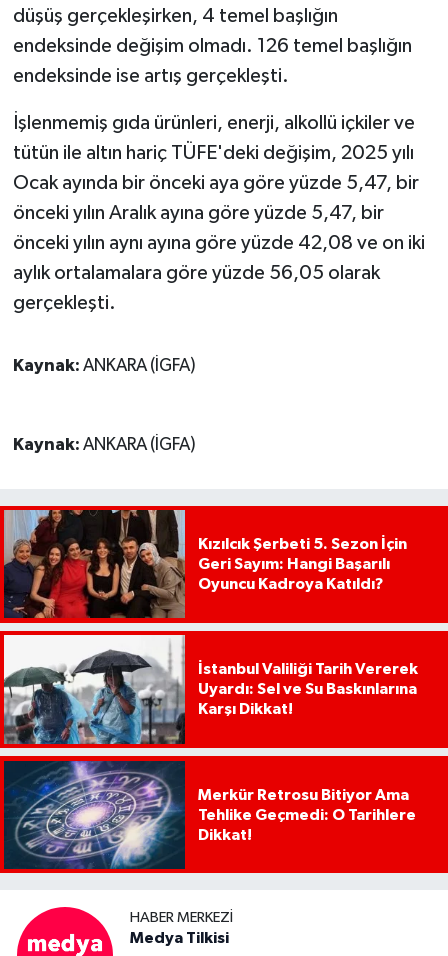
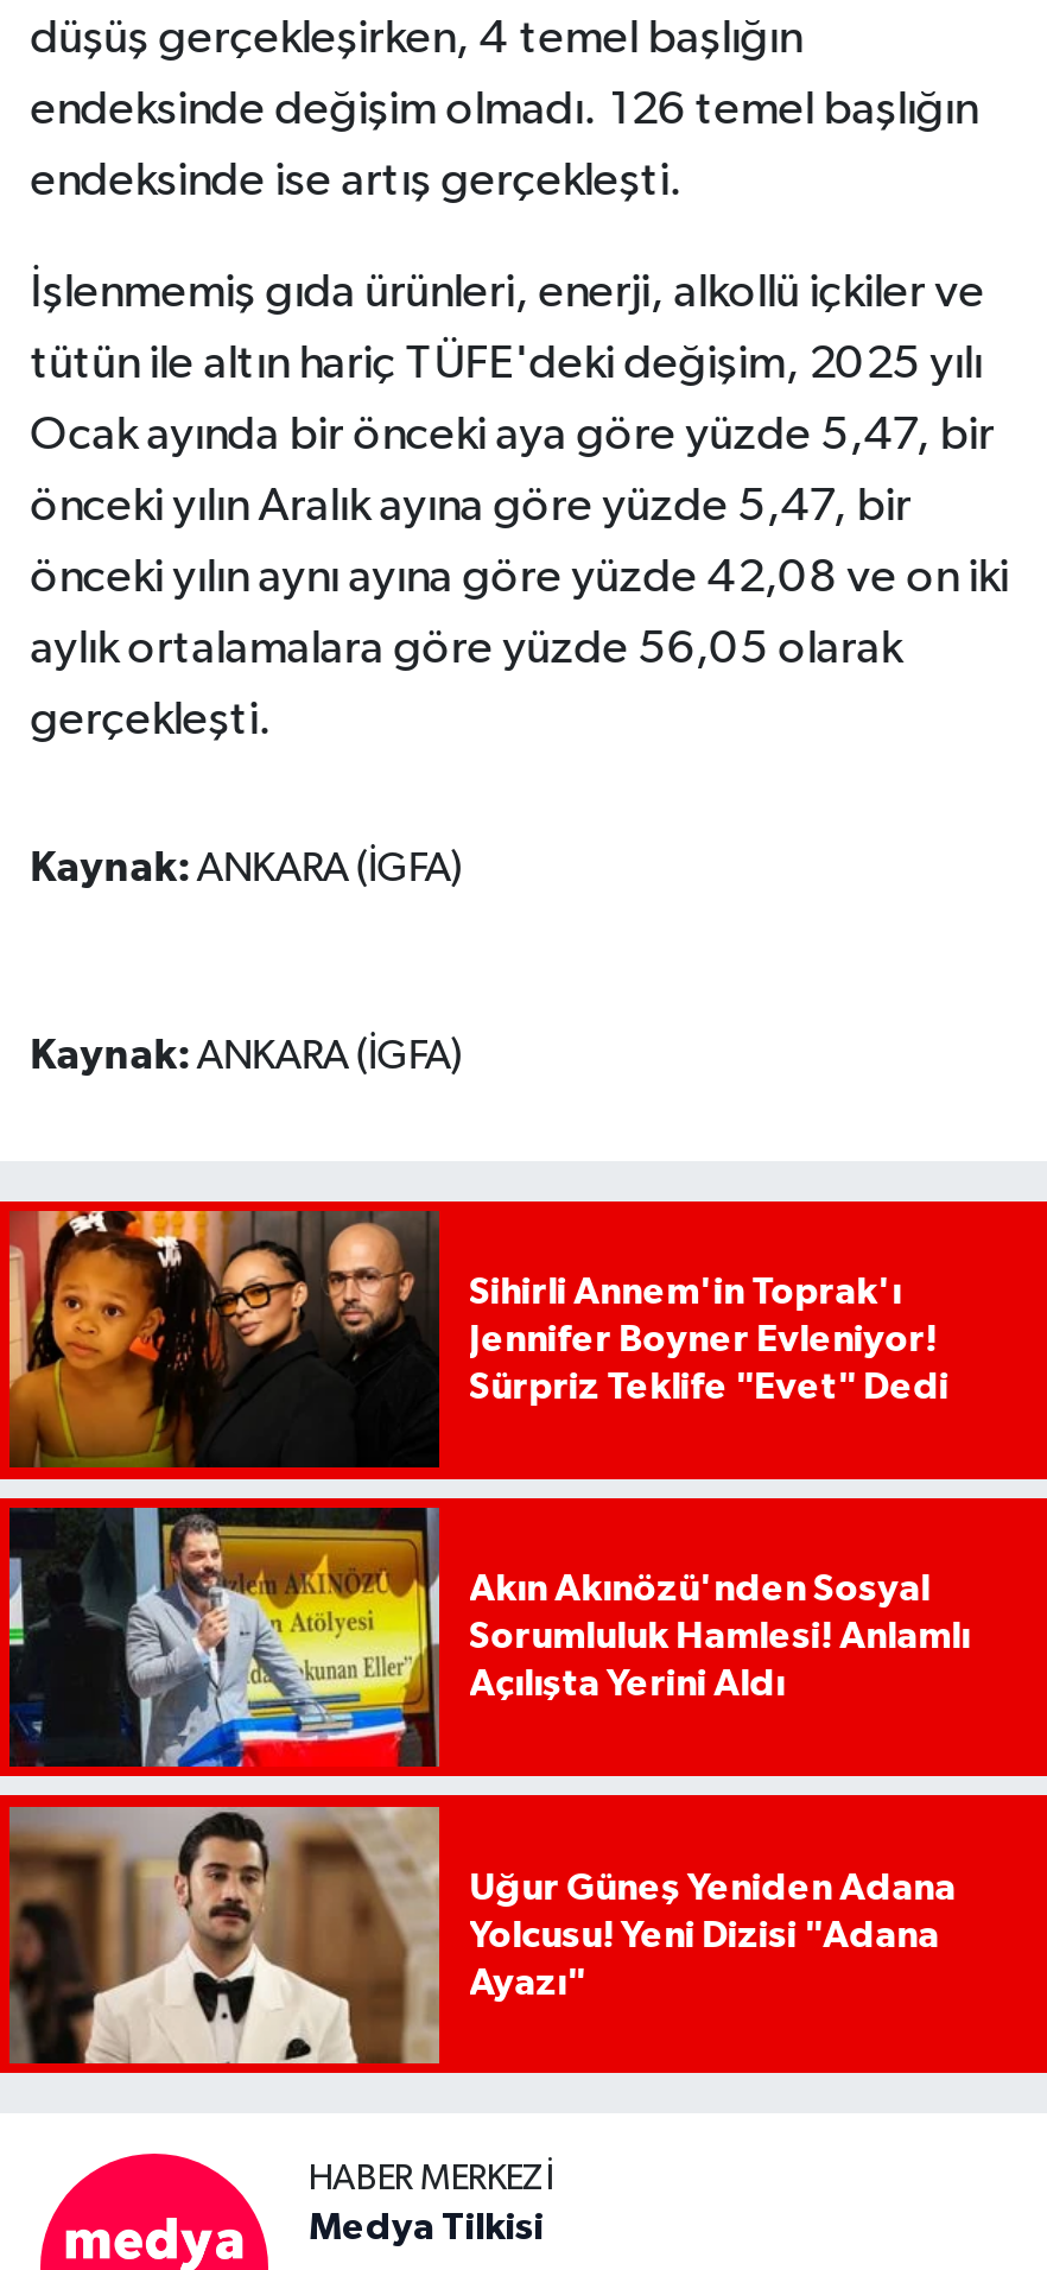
[3,509,407,619] [image] | Kızılcık Şerbeti 5. Sezon İçin | Geri Sayım: Hangi Başarılı | Oyuncu Kadroya Katıldı? -> [7,1209,949,1470] [image] | Sihirli Annem'in Toprak'ı | Jennifer Boyner Evleniyor! | Sürpriz Teklife "Evet" Dedi
[3,634,418,745] [image] | İstanbul Valiliği Tarih Vererek | Uyardı: Sel ve Su Baskınlarına | Karşı Dikkat! -> [7,1505,970,1769] [image] | Akın Akınözü'nden Sosyal | Sorumluluk Hamlesi! Anlamlı | Açılışta Yerini Aldı
[3,760,416,870] [image] | Merkür Retrosu Bitiyor Ama | Tehlike Geçmedi: O Tarihlere | Dikkat! -> [7,1805,956,2066] [image] | Uğur Güneş Yeniden Adana | Yolcusu! Yeni Dizisi "Adana | Ayazı"

